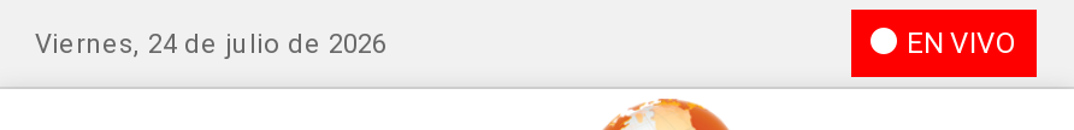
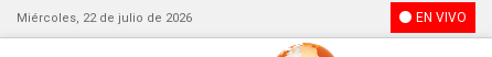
[35,28,386,59] Viernes, 24 de julio de 2026 -> [17,10,192,25] Miércoles, 22 de julio de 2026

